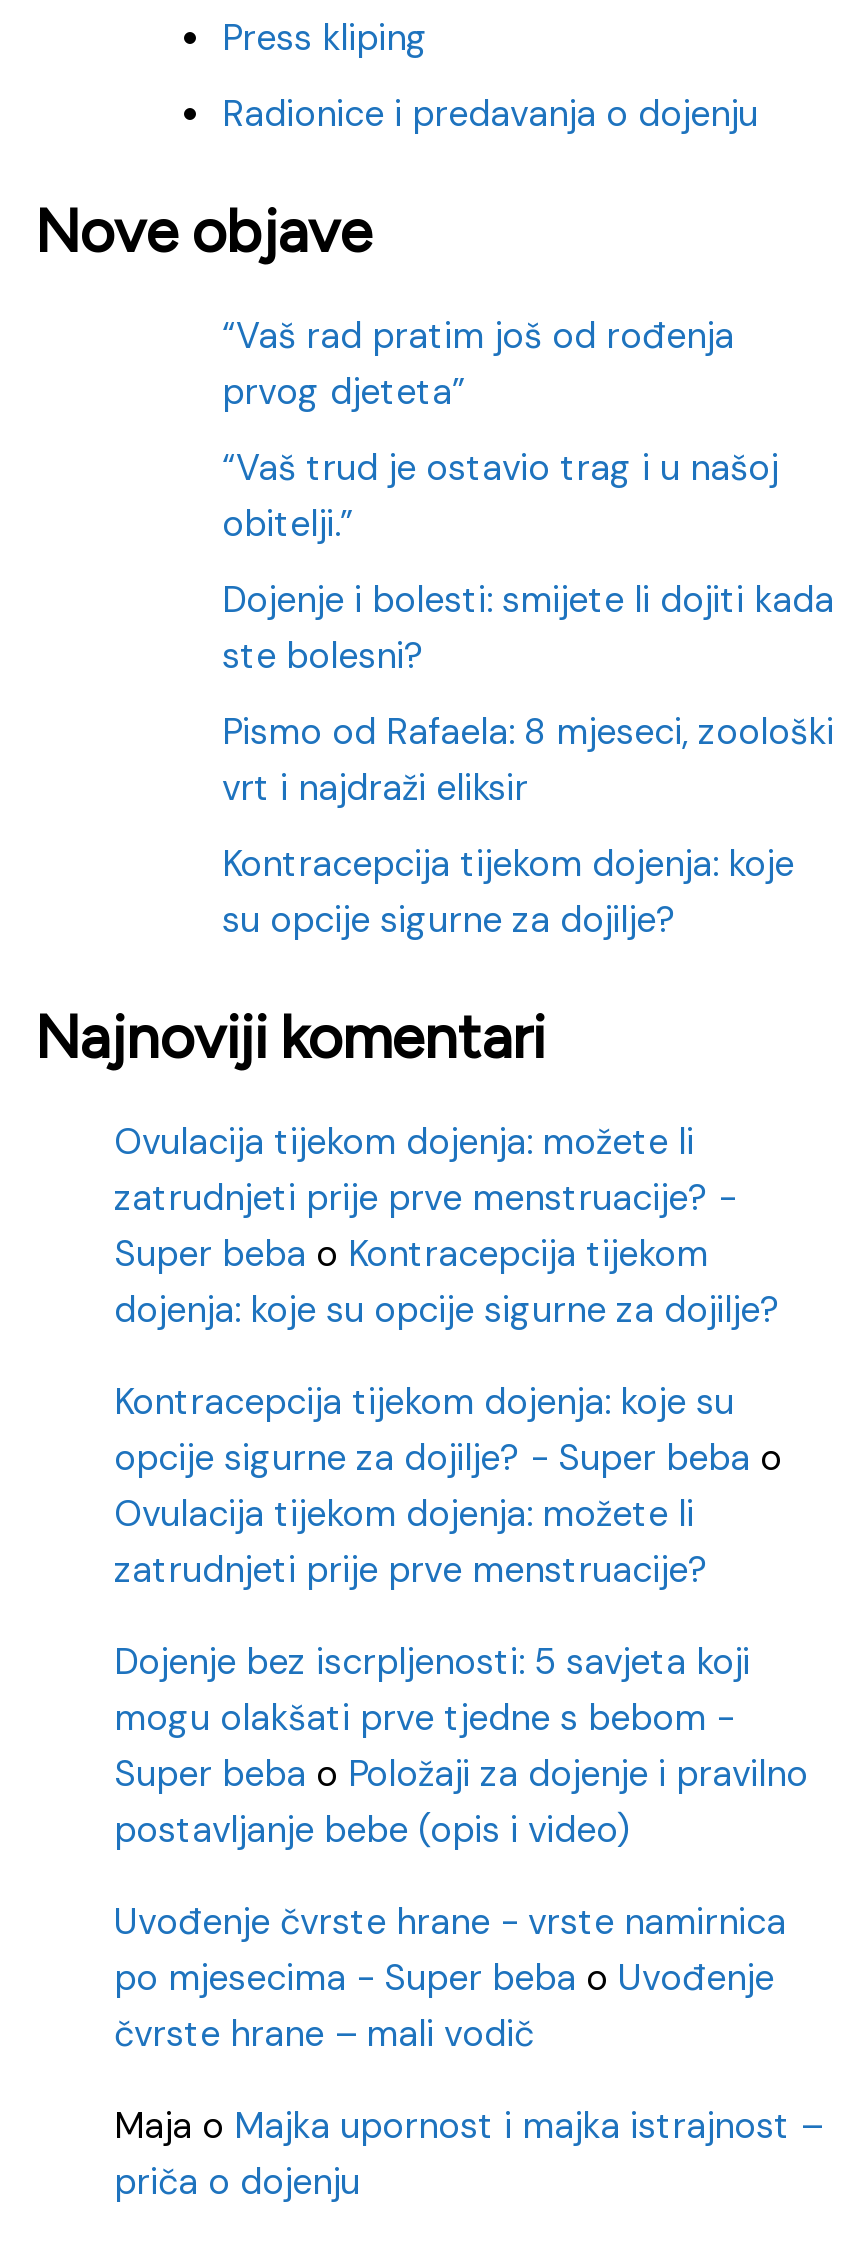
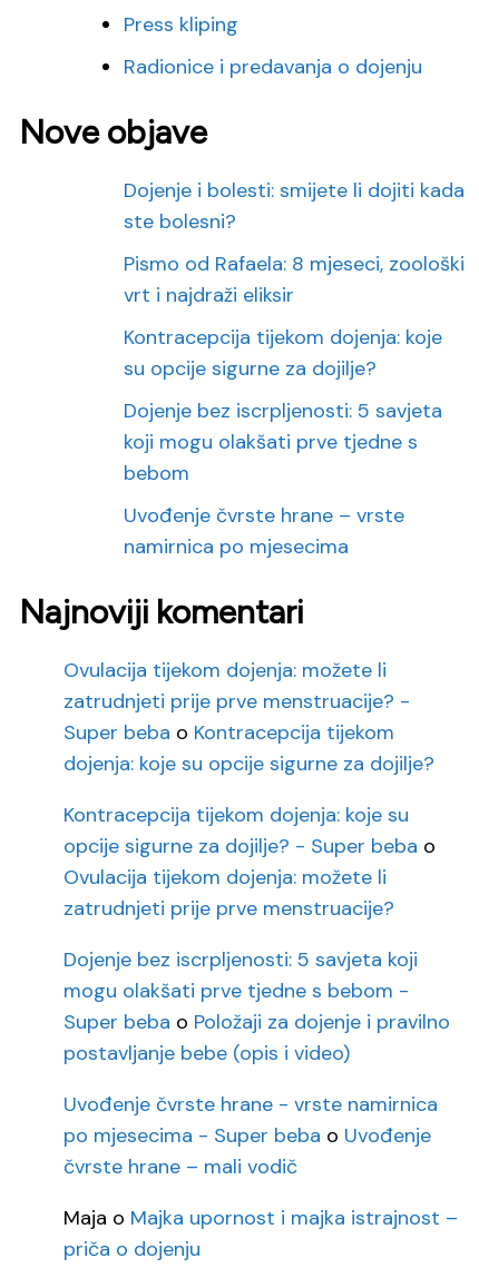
[222,312,778,548] “Vaš rad pratim još od rođenja | prvog djeteta” | “Vaš trud je ostavio trag i u našoj | obitelji.” -> none
moved [222,576,834,944] -> [124,177,465,382]: Dojenje i bolesti: smijete li dojiti kada | ste bolesni? | Pismo od Rafaela: 8 mjeseci, zoološki | vrt i najdraži eliksir | Kontracepcija tijekom dojenja: koje | su opcije sigurne za dojilje?
none -> [124,398,442,560] Dojenje bez iscrpljenosti: 5 savjeta | koji mogu olakšati prve tjedne s | bebom | Uvođenje čvrste hrane – vrste | namirnica po mjesecima

